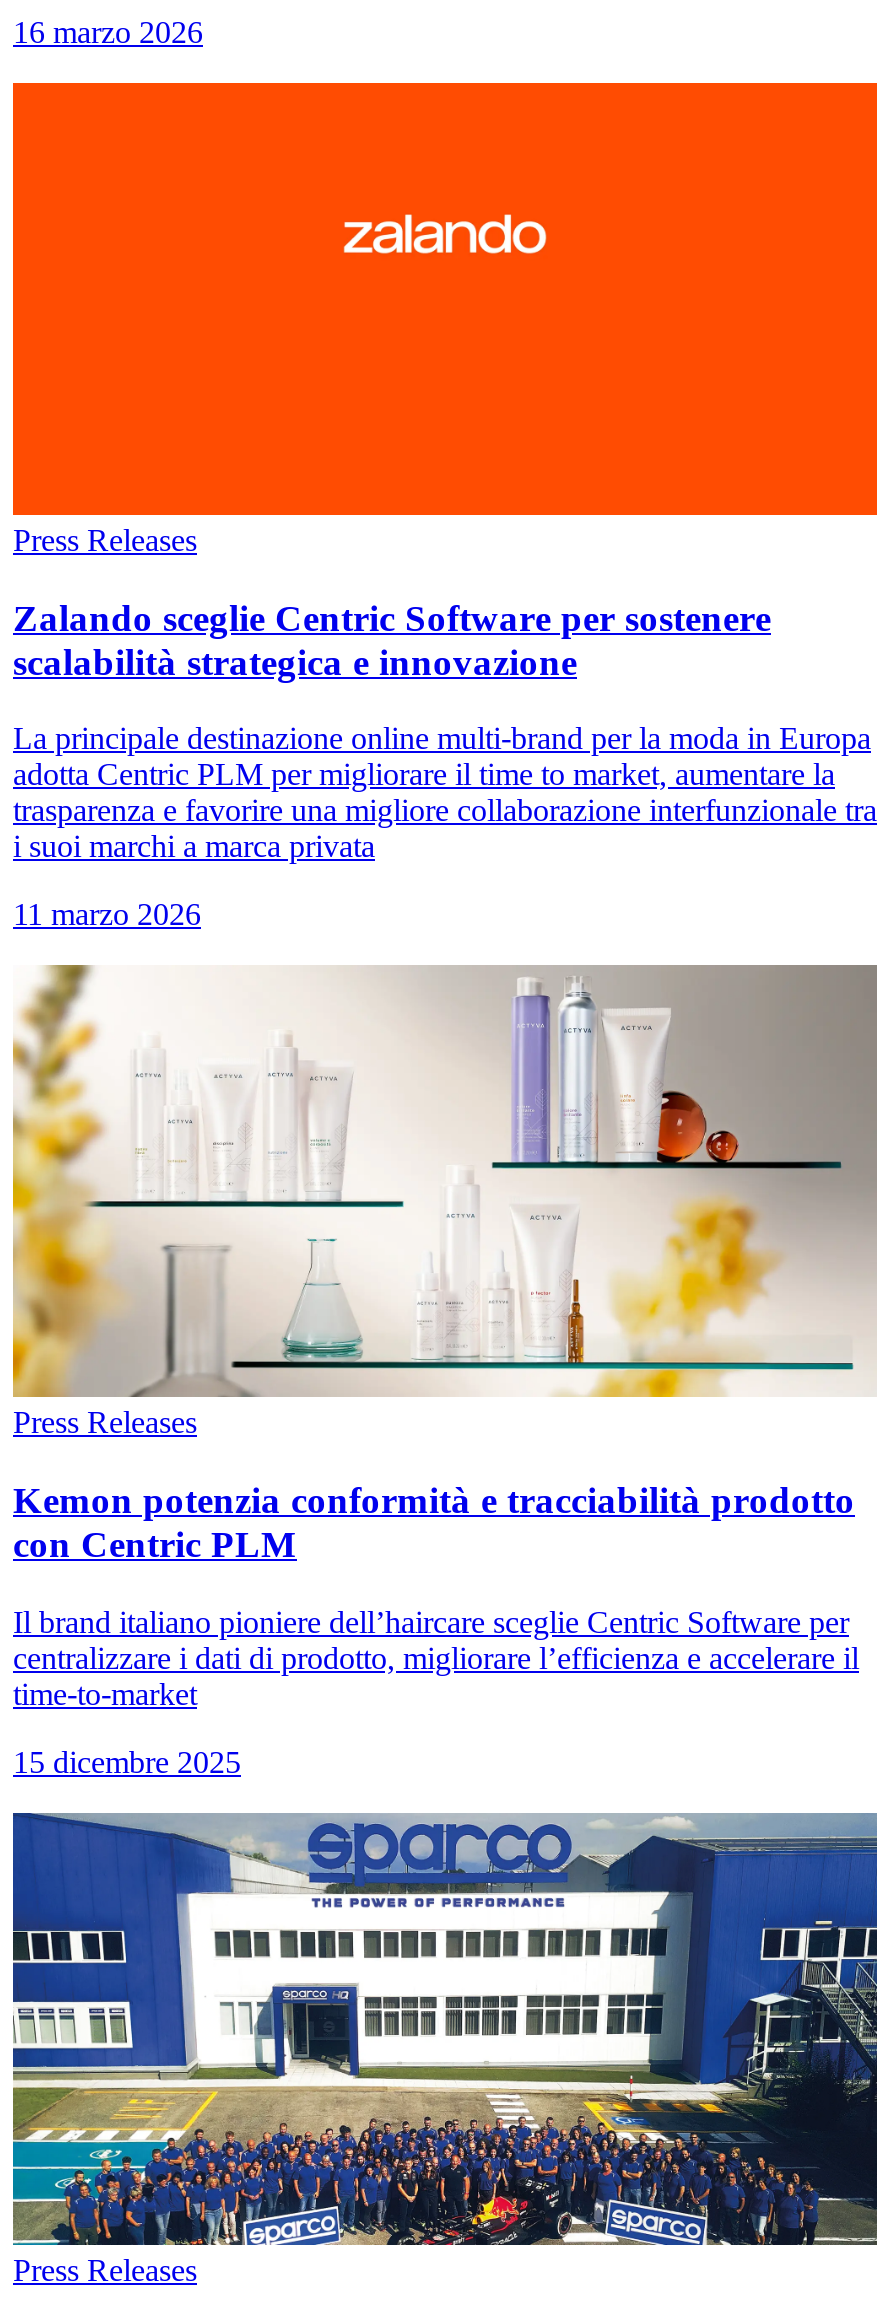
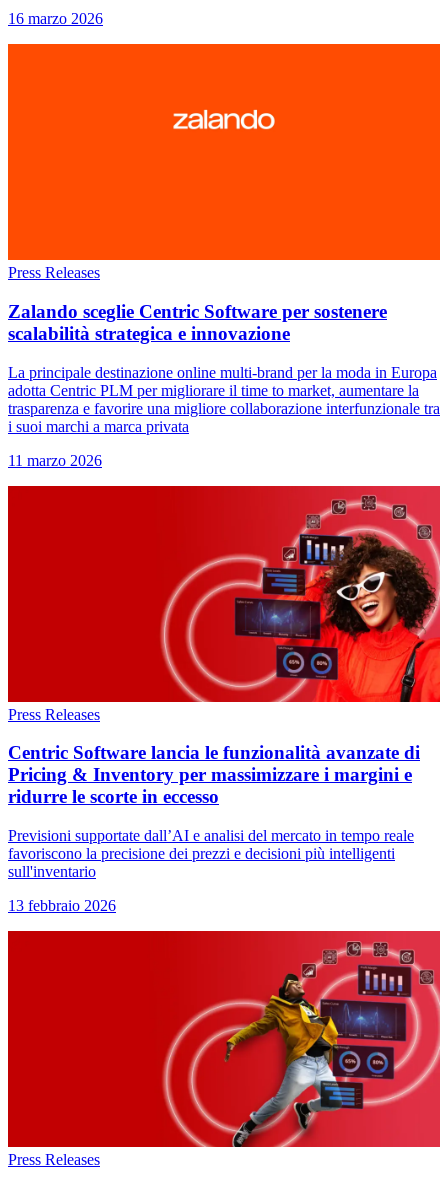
[11,963,877,1399] [image] -> [7,485,441,703] [image]
[13,1480,855,1566] Kemon potenzia conformità e tracciabilità prodotto | con Centric PLM -> [8,742,420,807] Centric Software lancia le funzionalità avanzate di | Pricing & Inventory per massimizzare i margini e | ridurre le scorte in eccesso
[13,1605,859,1711] Il brand italiano pioniere dell’haircare sceglie Centric Software per | centralizzare i dati di prodotto, migliorare l’efficienza e accelerare il | time-to-market -> [8,827,414,880] Previsioni supportate dall’AI e analisi del mercato in tempo reale | favoriscono la precisione dei prezzi e decisioni più intelligenti | sull'inventario
[13,1745,241,1779] 15 dicembre 2025 -> [8,897,116,914] 13 febbraio 2026
[11,1811,879,2247] [image] -> [7,930,441,1148] [image]

